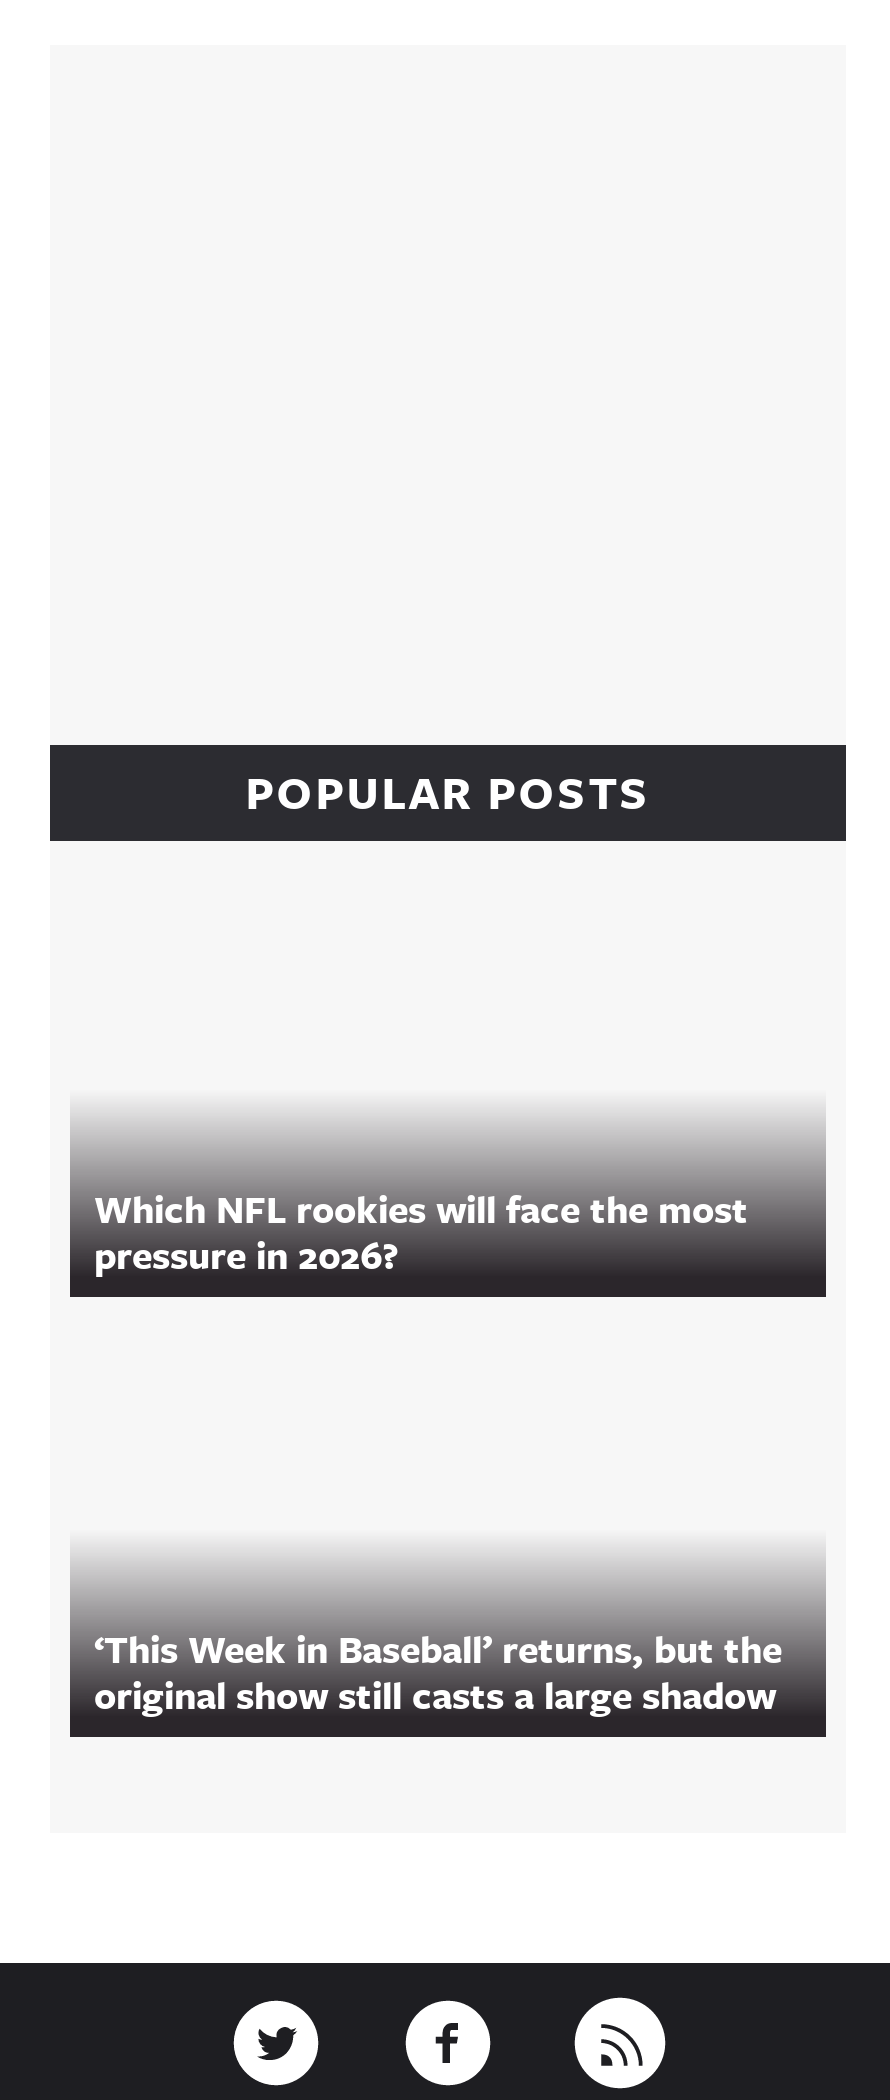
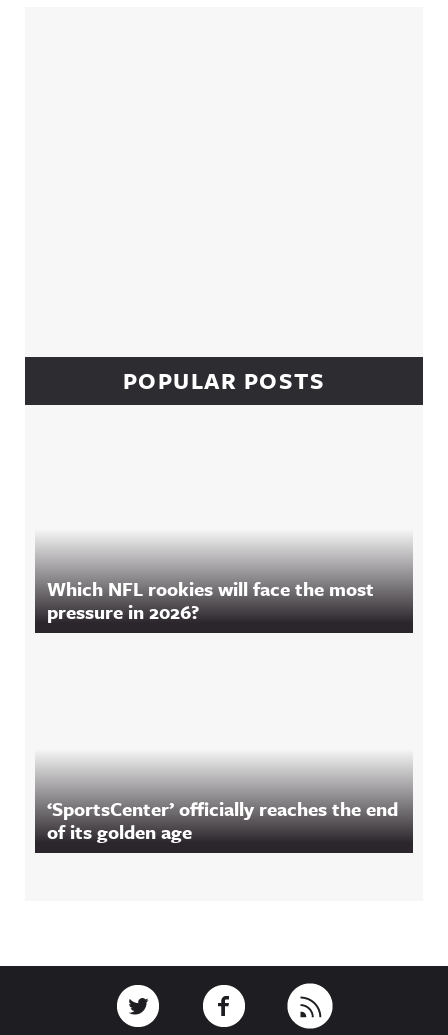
[94,1621,782,1721] ‘This Week in Baseball’ returns, but the | original show still casts a large shadow -> [47,795,398,845] ‘SportsCenter’ officially reaches the end | of its golden age

